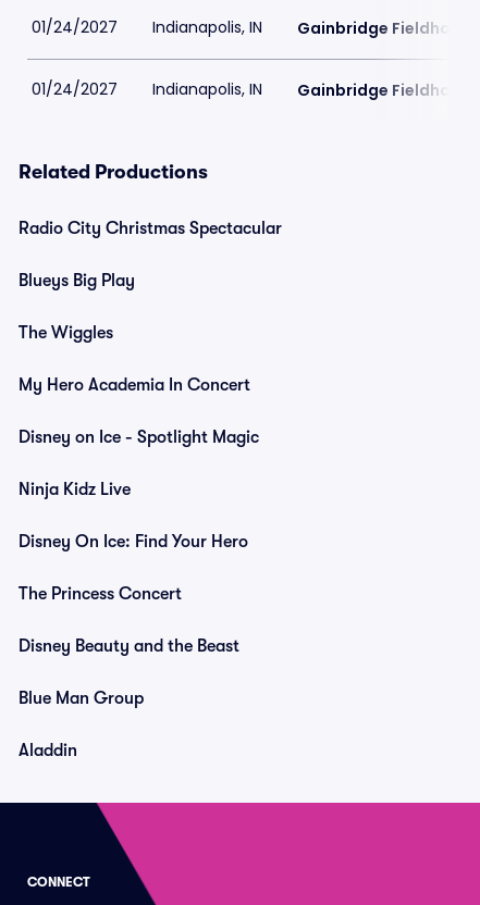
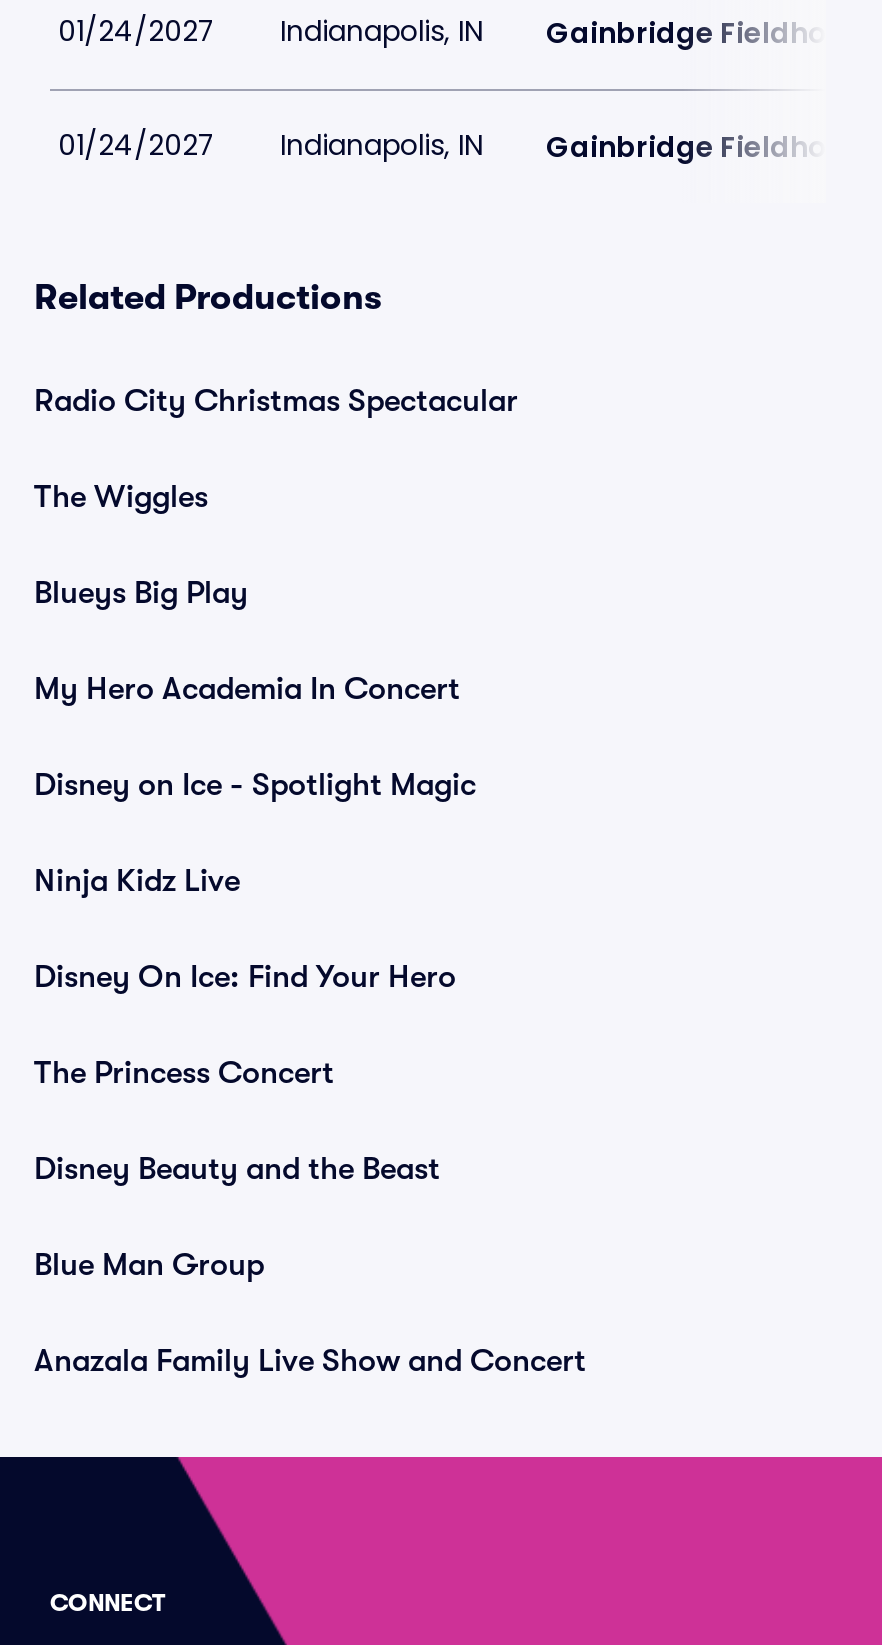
moved [19,271,135,290] -> [34,575,248,611]: Blueys Big Play
moved [19,323,113,343] -> [34,479,208,515]: The Wiggles
[19,741,77,760] Aladdin -> [34,1343,586,1379] Anazala Family Live Show and Concert

